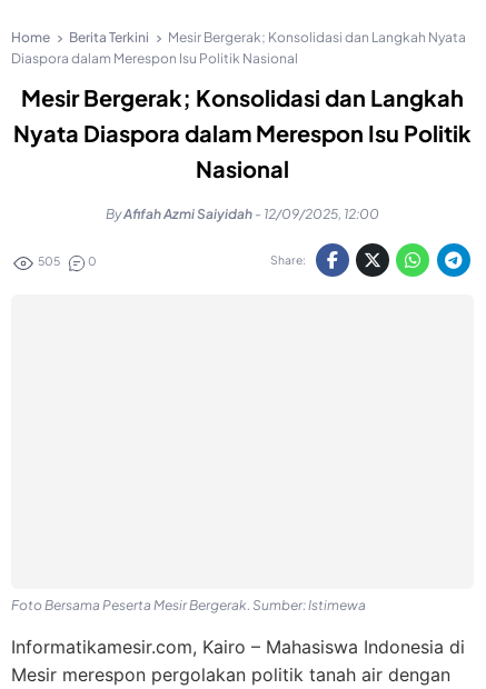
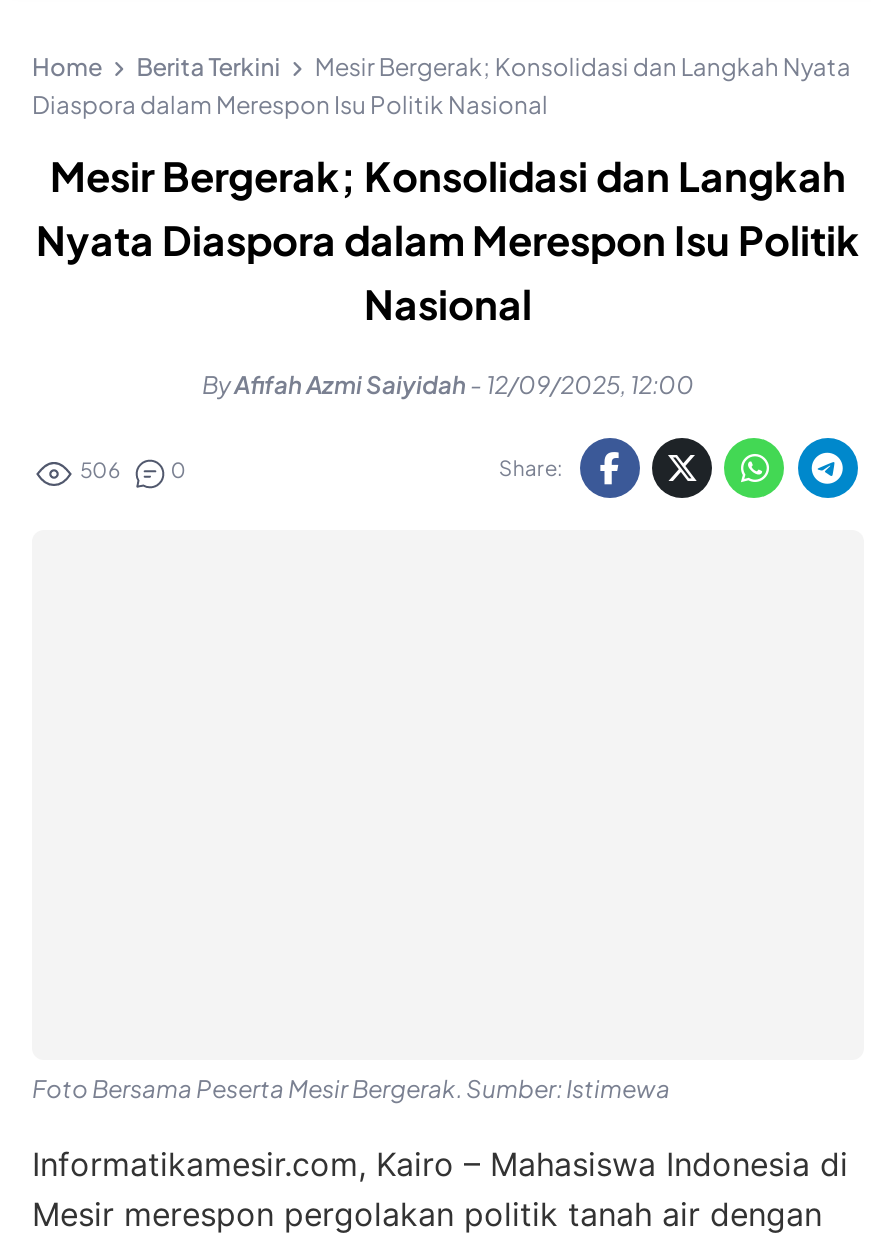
[36,254,62,268] 505 -> [76,457,124,483] 506

